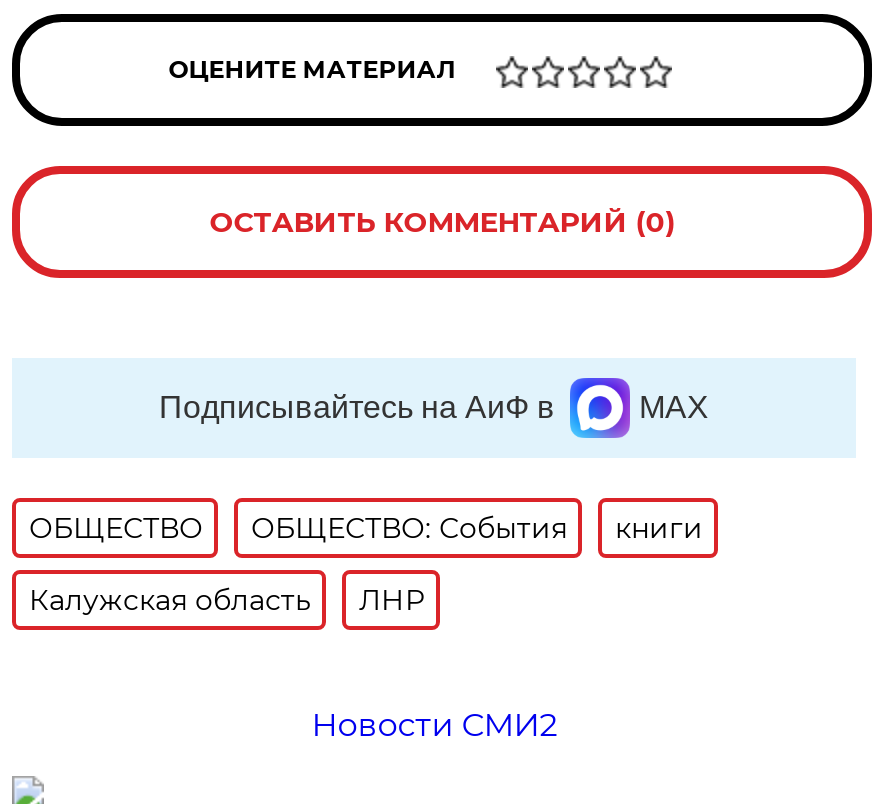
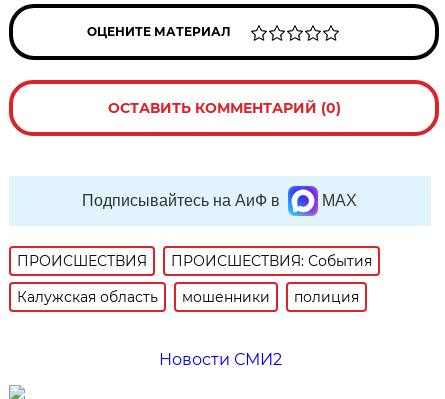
[29,510,703,546] ОБЩЕСТВО | ОБЩЕСТВО: События | книги -> [17,252,372,270] ПРОИСШЕСТВИЯ | ПРОИСШЕСТВИЯ: События
[359,582,425,618] ЛНР -> [182,288,359,306] мошенники | полиция

